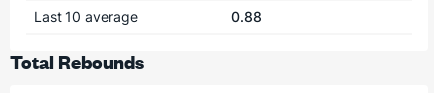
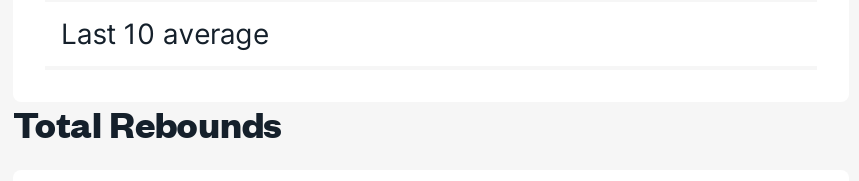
[231,8,261,25] 0.88 -> none

